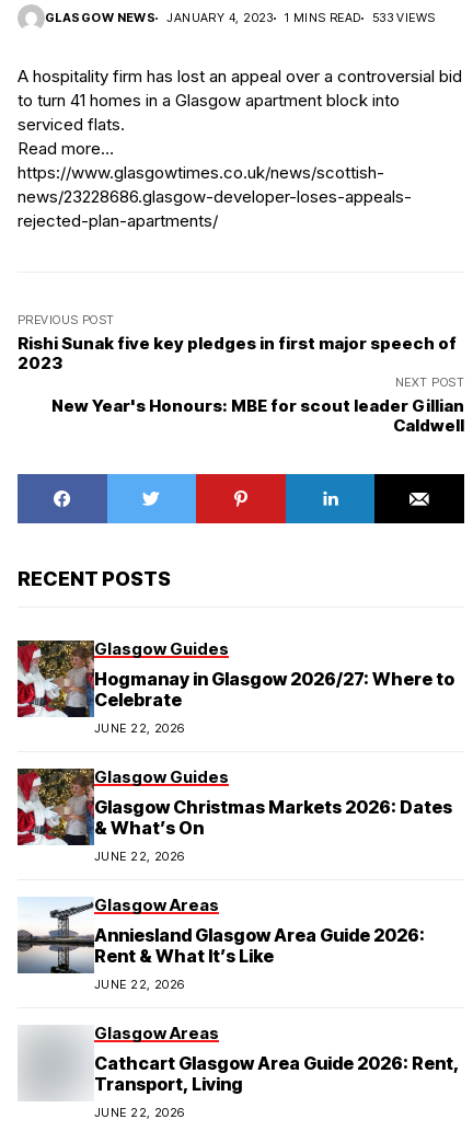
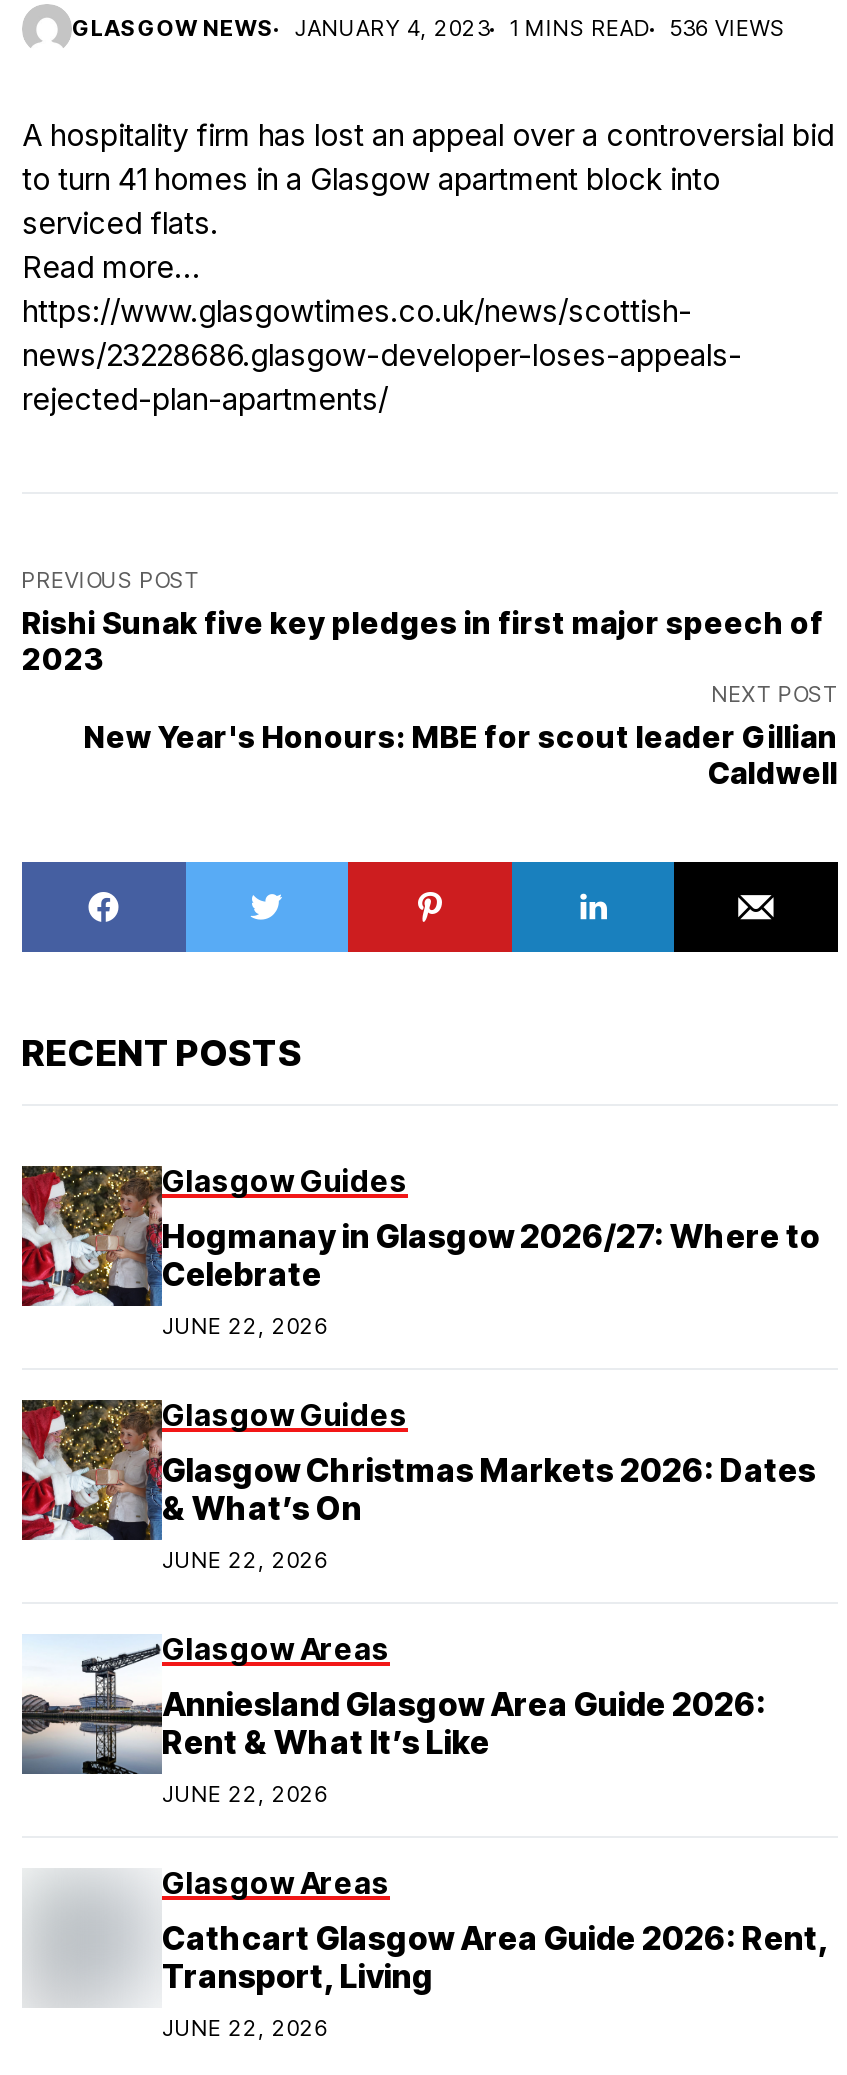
[45,10,435,25] GLASGOW NEWS JANUARY 4, 2023 1 MINS READ 533 VIEWS -> [72,14,785,42] GLASGOW NEWS JANUARY 4, 2023 1 MINS READ 536 VIEWS

